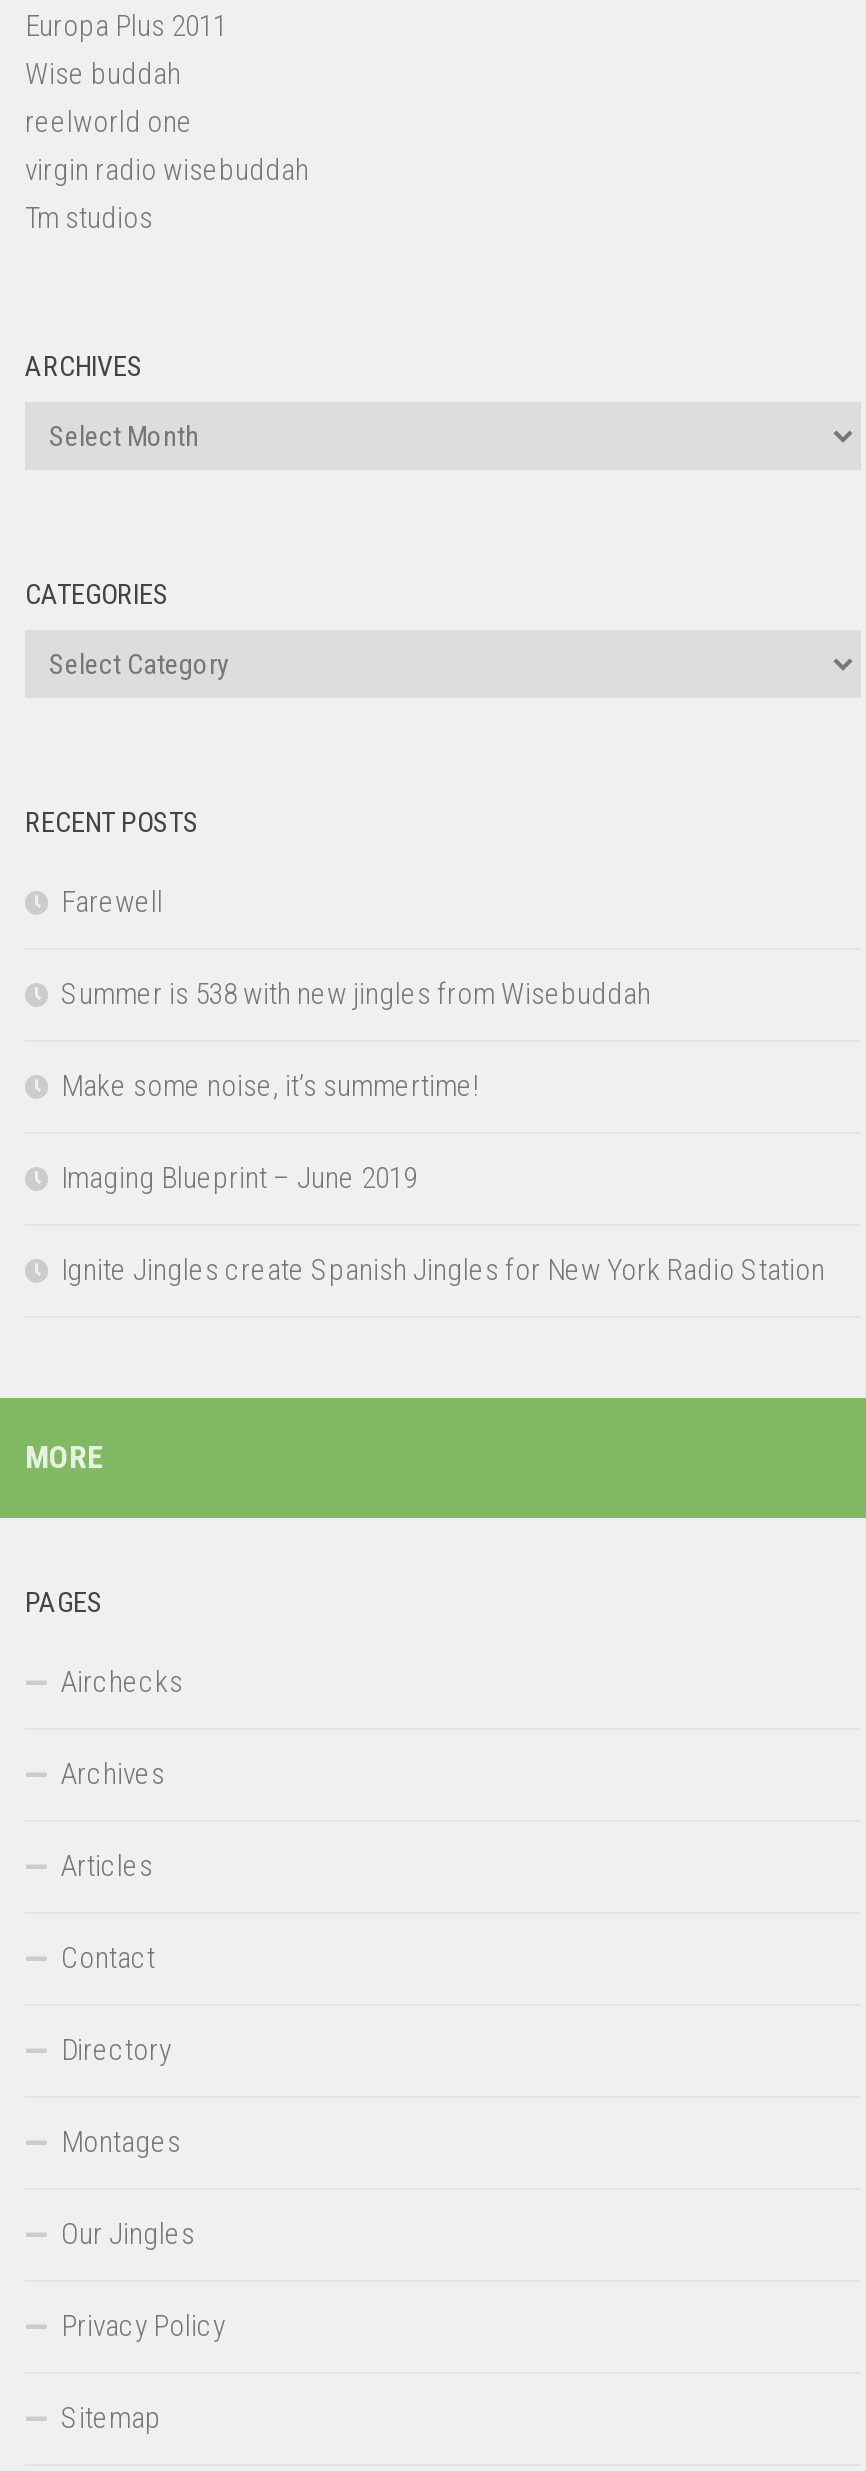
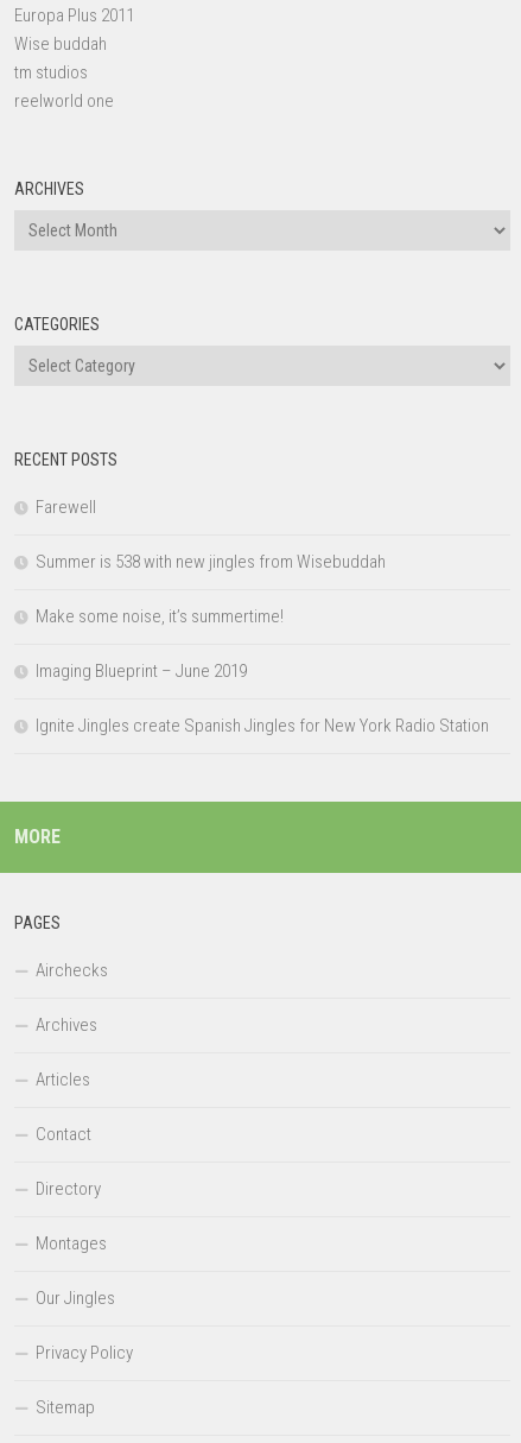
none -> [14,62,88,83] tm studios
moved [25,104,193,140] -> [14,90,114,112]: reelworld one
[25,152,309,236] virgin radio wisebuddah | Tm studios -> none

